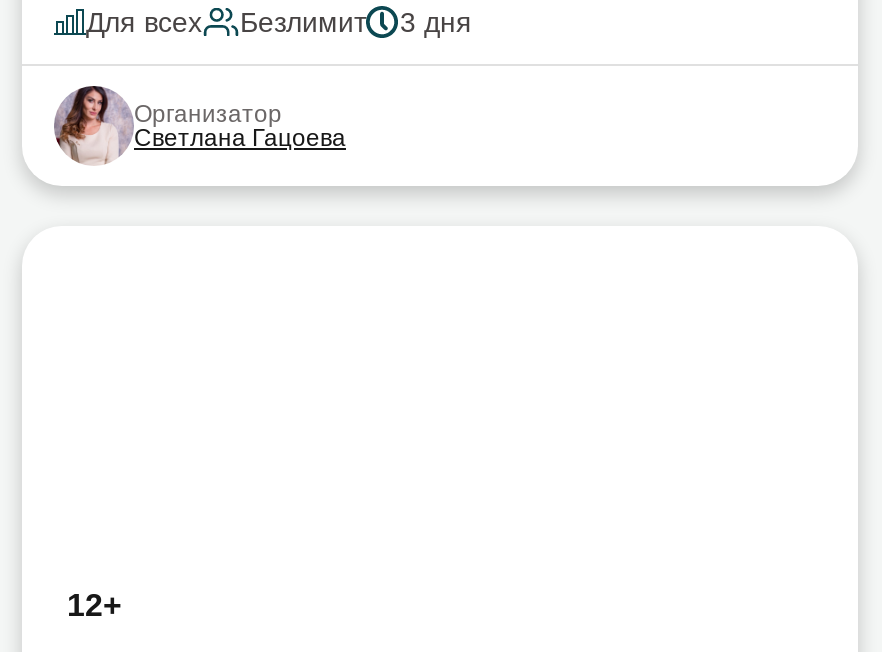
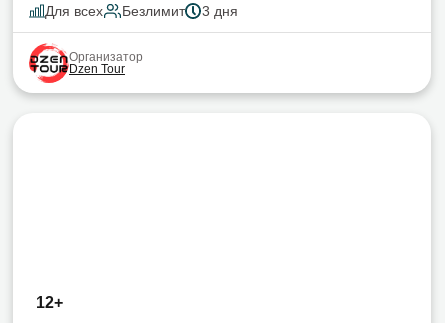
[52,84,346,166] [image] | Светлана Гацоева -> [28,43,125,84] [image] | Dzen Tour

